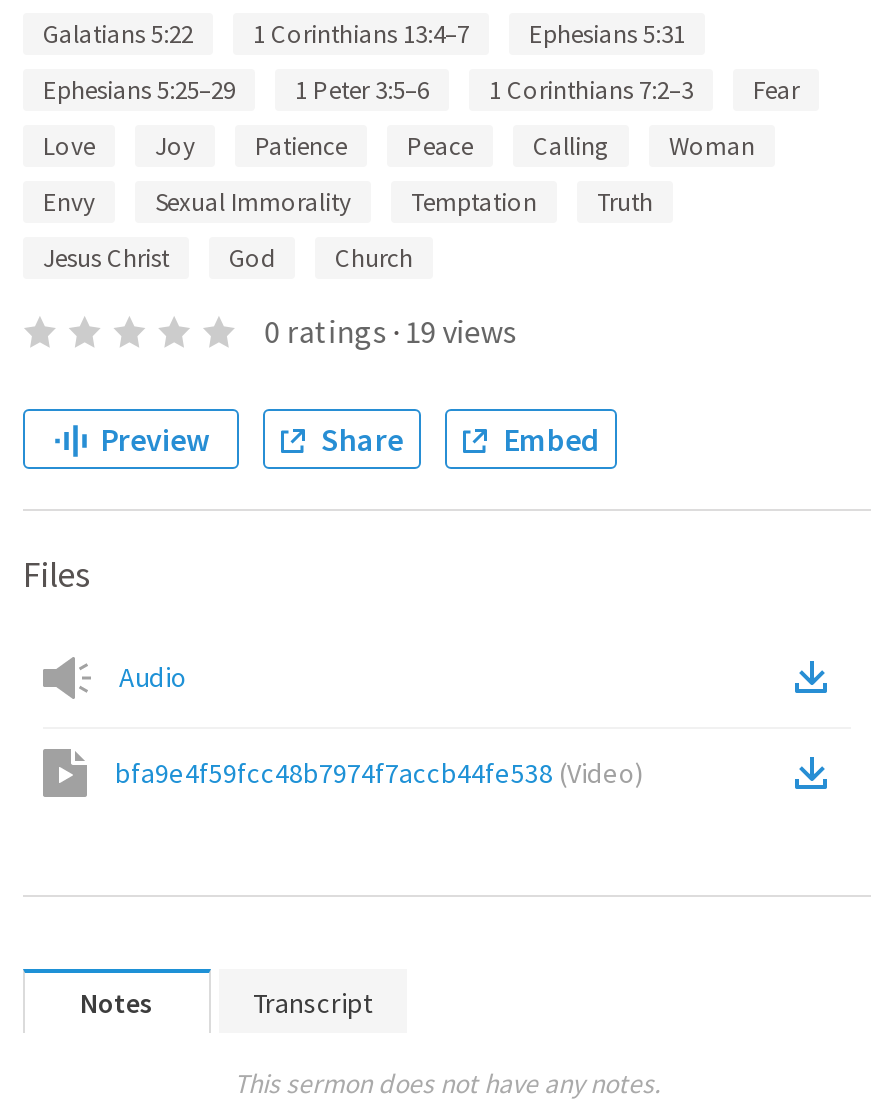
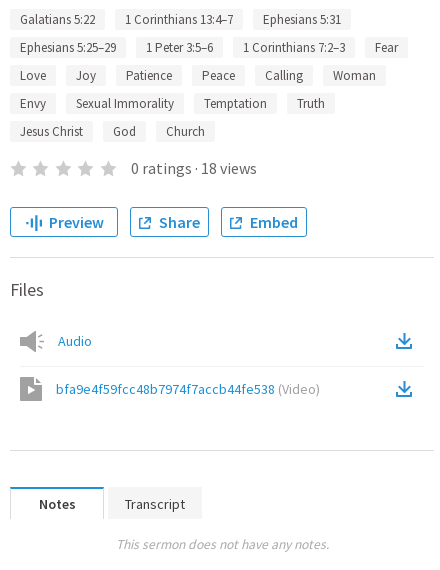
[264,311,516,351] 0 ratings · 19 views -> [131,158,257,178] 0 ratings · 18 views

